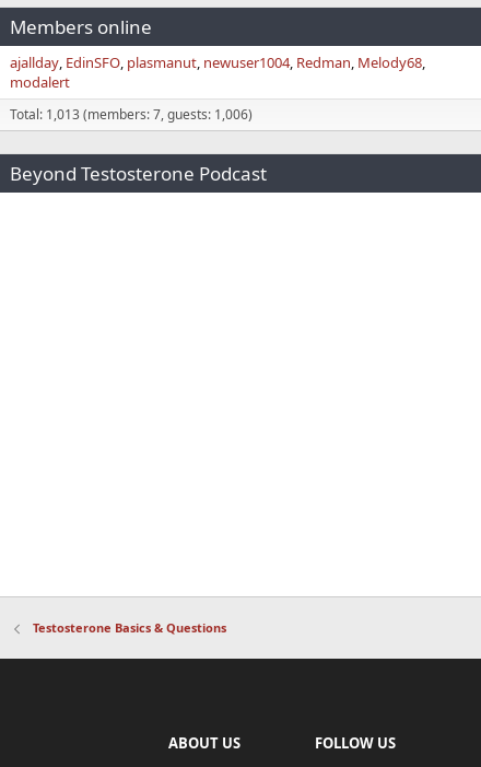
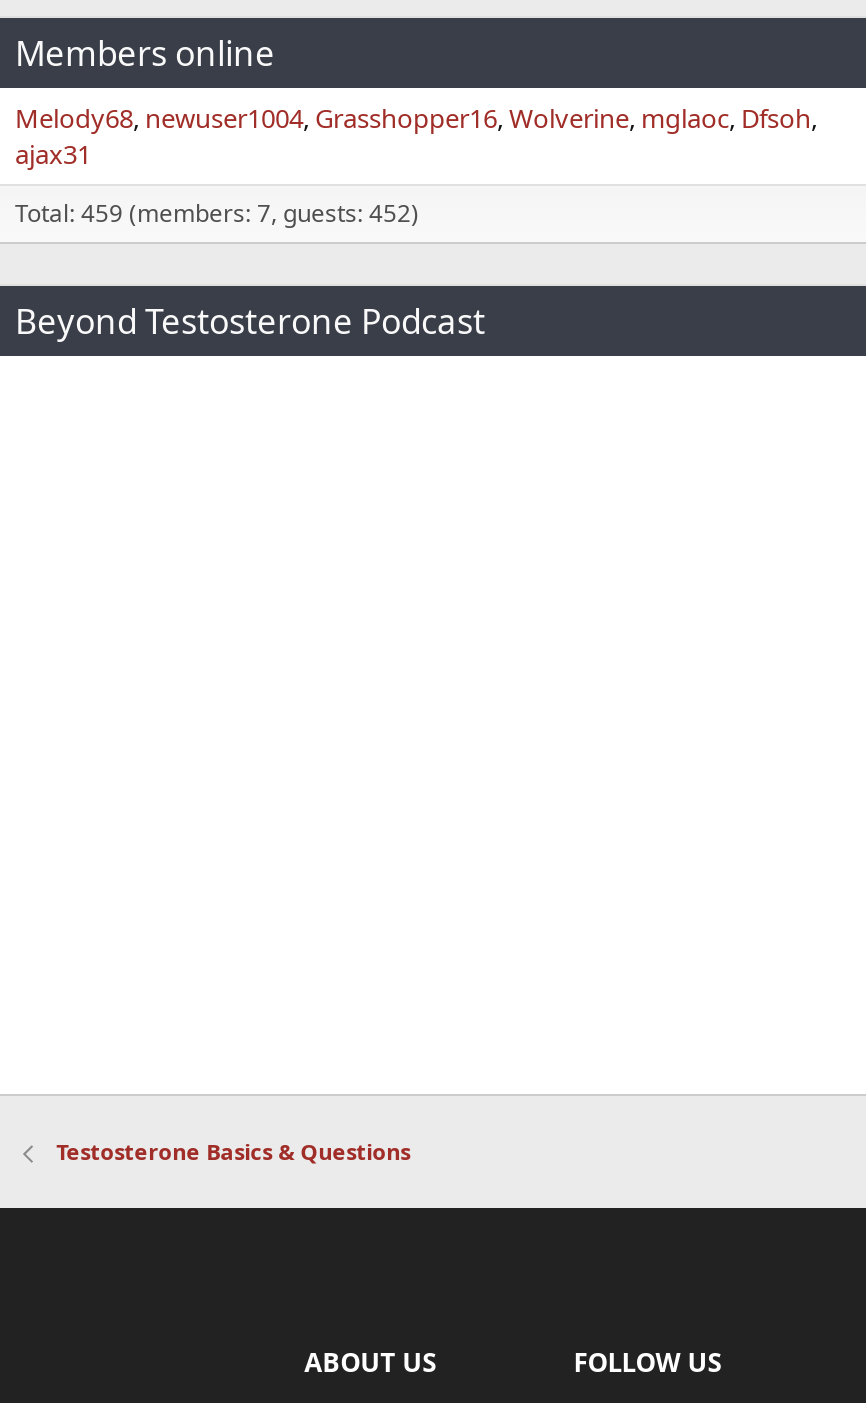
[10,53,422,92] ajallday EdinSFO plasmanut newuser1004 Redman Melody68 | modalert -> [15,101,811,173] Melody68 newuser1004 Grasshopper16 Wolverine mglaoc Dfsoh | ajax31
[10,105,253,124] Total: 1,013 (members: 7, guests: 1,006) -> [15,197,419,231] Total: 459 (members: 7, guests: 452)

